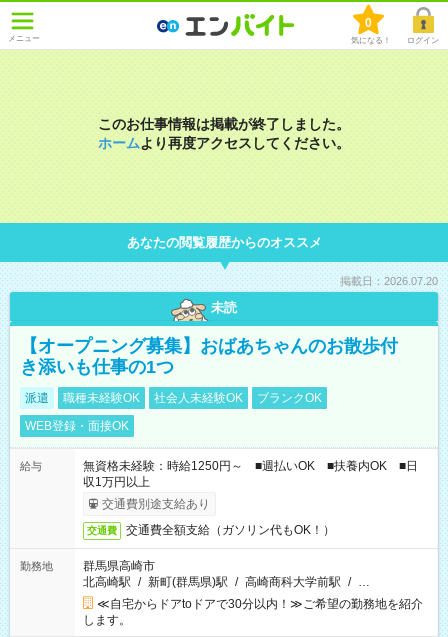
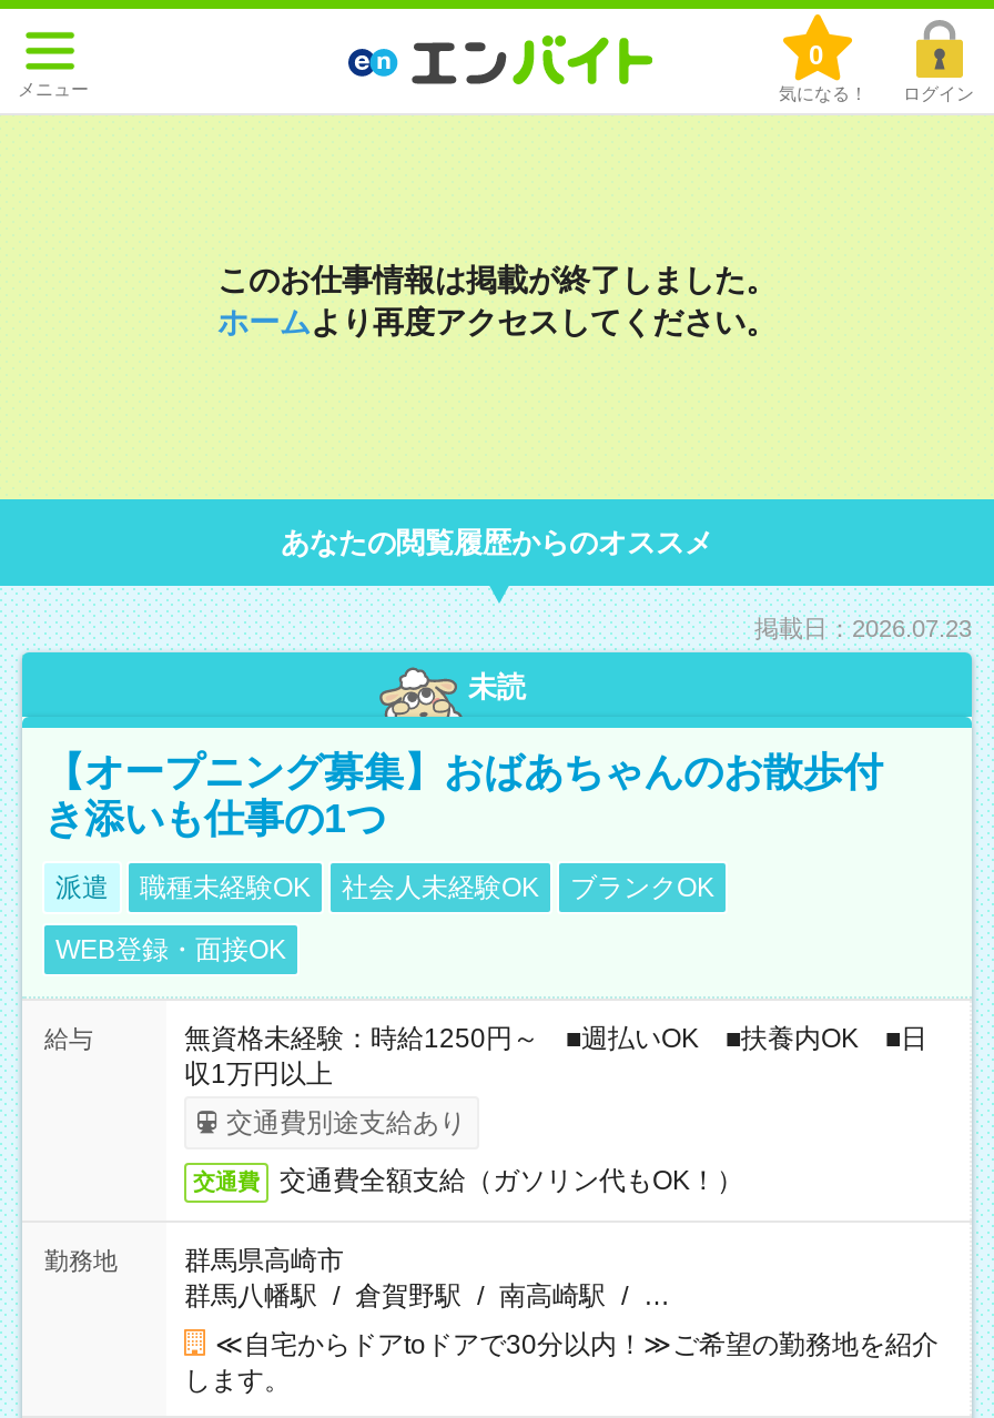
[340,275,438,287] 掲載日：2026.07.20 -> [754,615,972,641] 掲載日：2026.07.23
[83,575,370,589] 北高崎駅 / 新町(群馬県)駅 / 高崎商科大学前駅 / … -> [184,1280,670,1311] 群馬八幡駅 / 倉賀野駅 / 南高崎駅 / …

